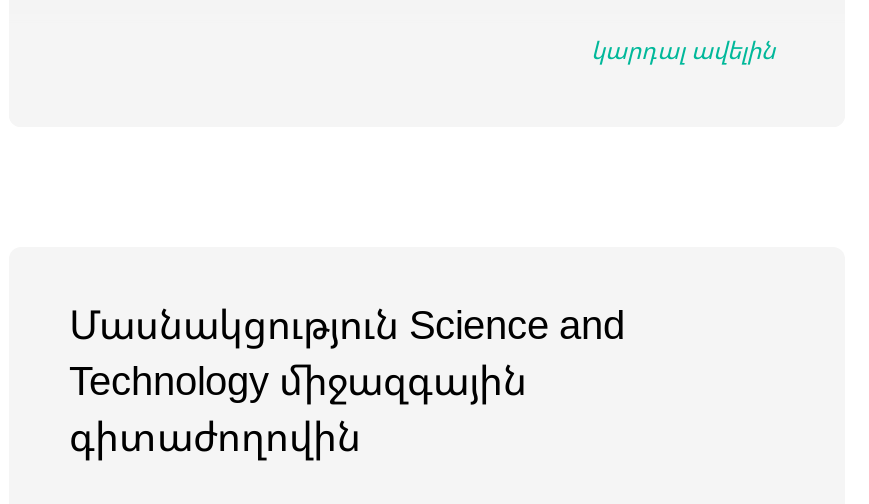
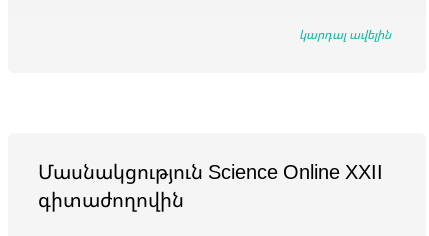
[69,297,625,407] Մասնակցություն Science and | Technology միջազգային -> [38,158,383,185] Մասնակցություն Science Online XXII

